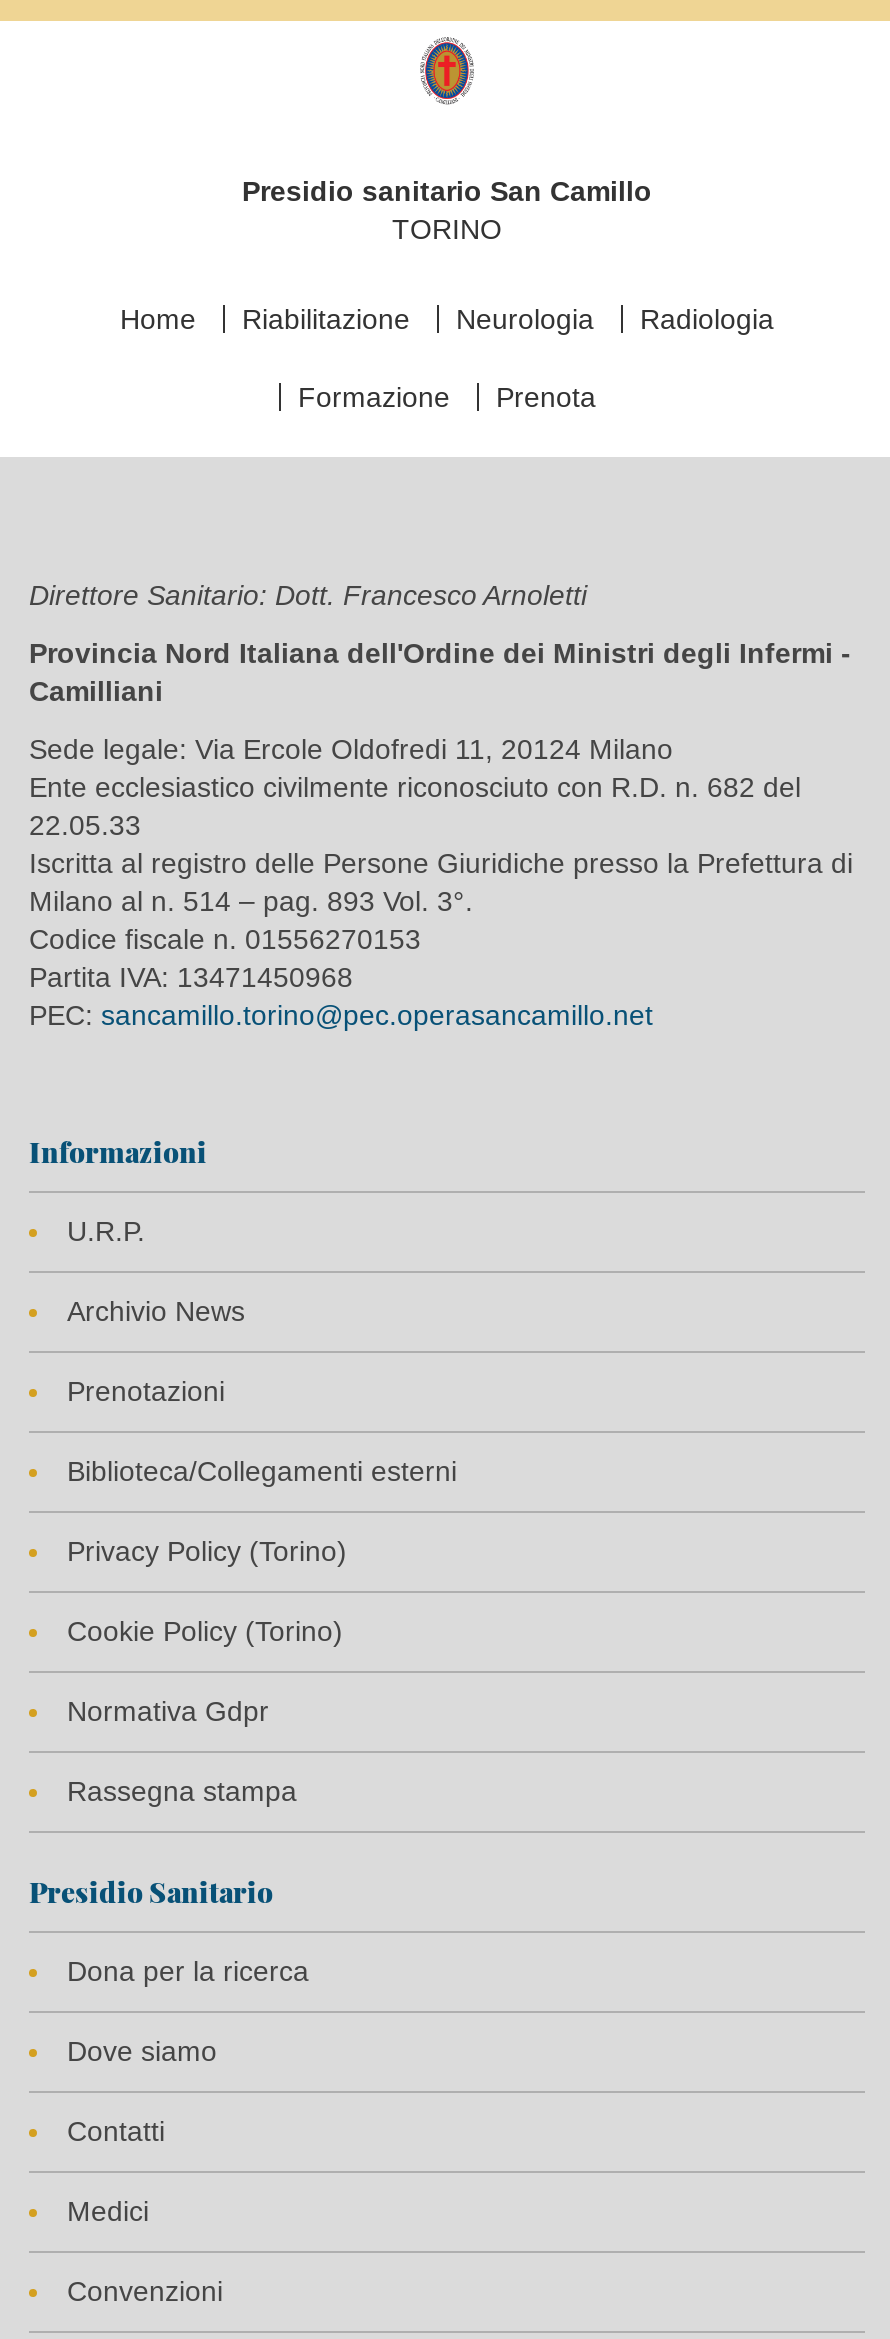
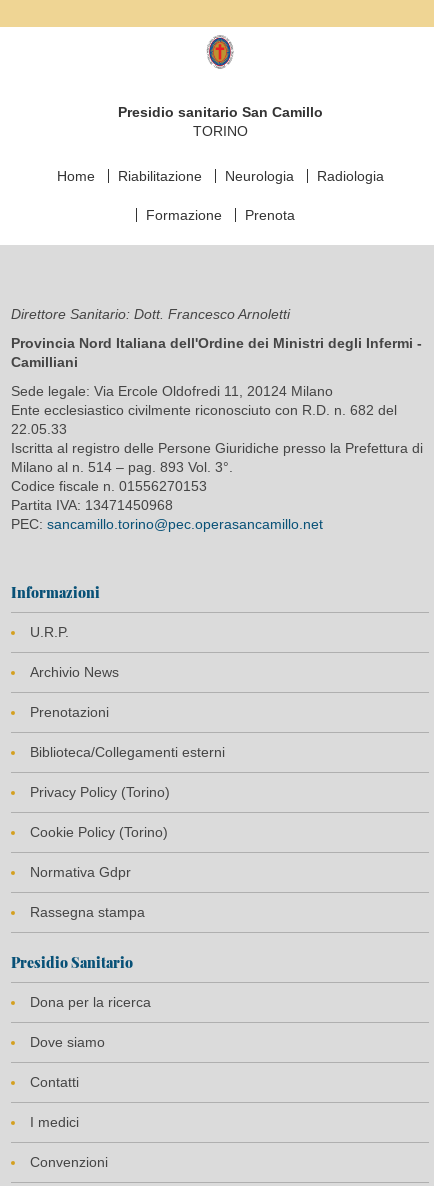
[67,2194,149,2226] Medici -> [30,1114,79,1130] I medici

